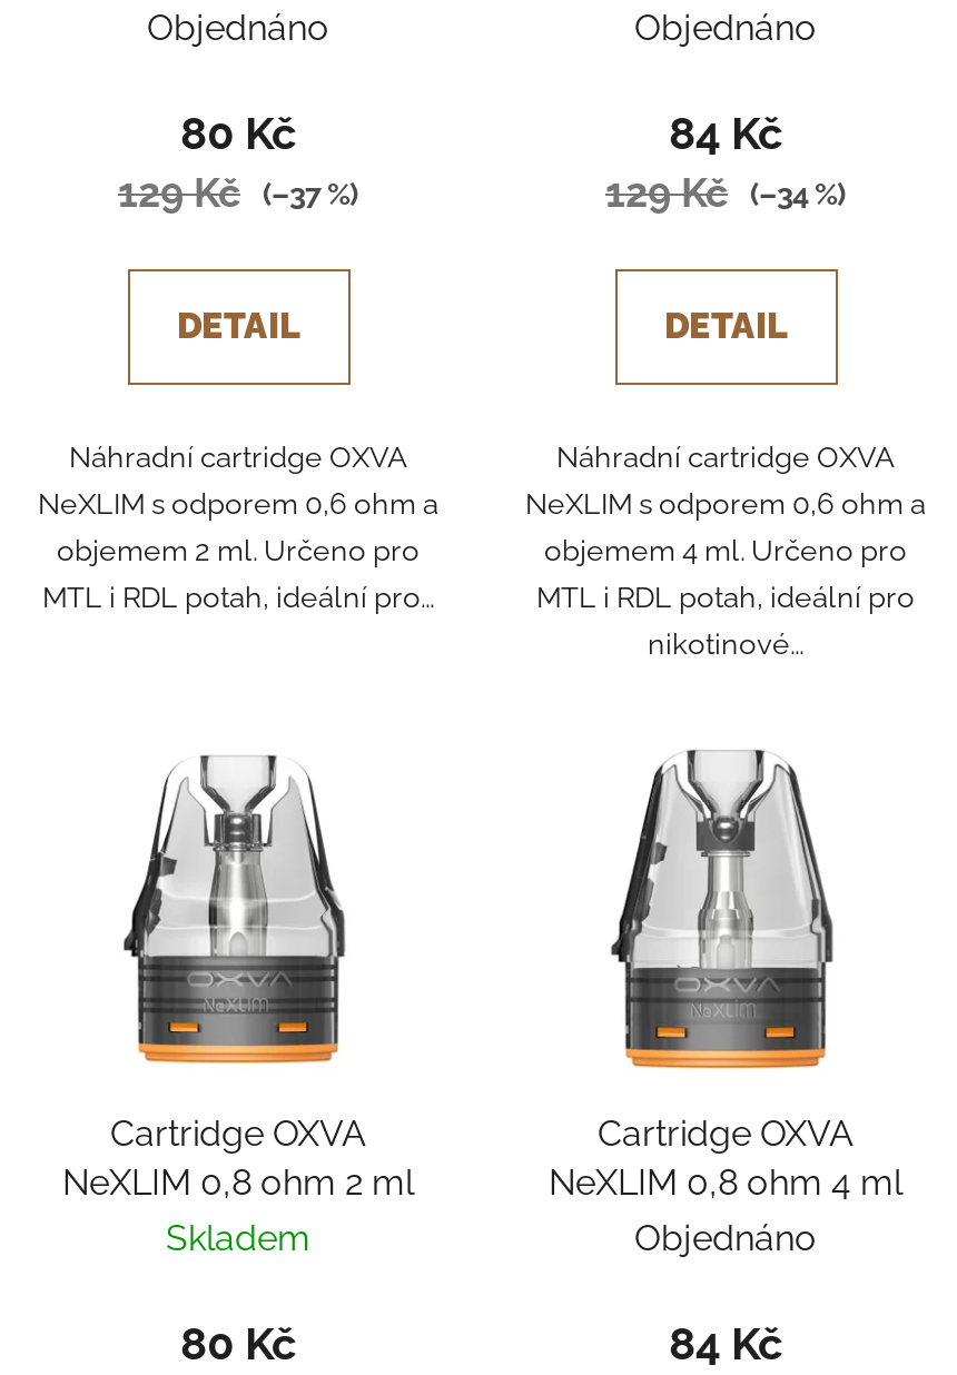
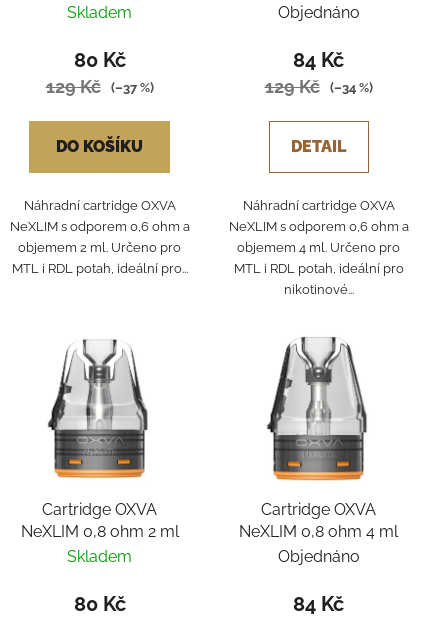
[147,8,329,50] Objednáno -> [67,3,132,22] Skladem
[177,306,299,348] DETAIL -> [56,137,143,156] DO KOŠÍKU

